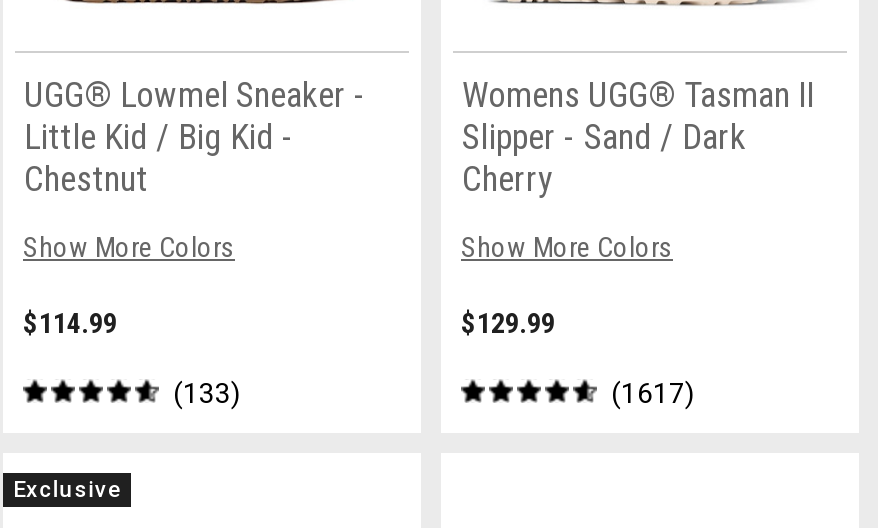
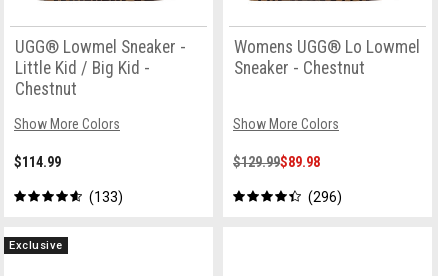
[462,75,814,199] Womens UGG® Tasman II | Slipper - Sand / Dark | Cherry -> [233,37,419,78] Womens UGG® Lo Lowmel | Sneaker - Chestnut
[461,308,555,340] $129.99 -> [233,154,320,170] $129.99$89.98
[621,378,685,410] 1617 -> [313,189,337,205] 296

